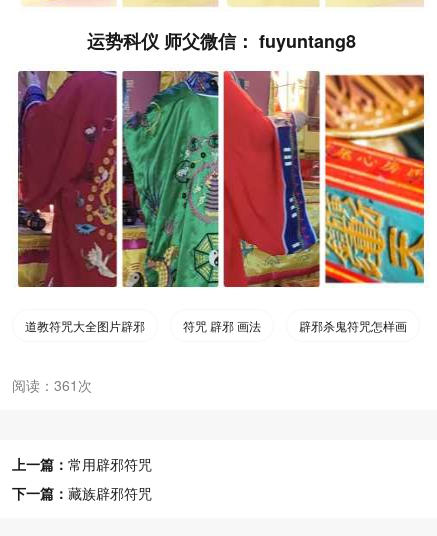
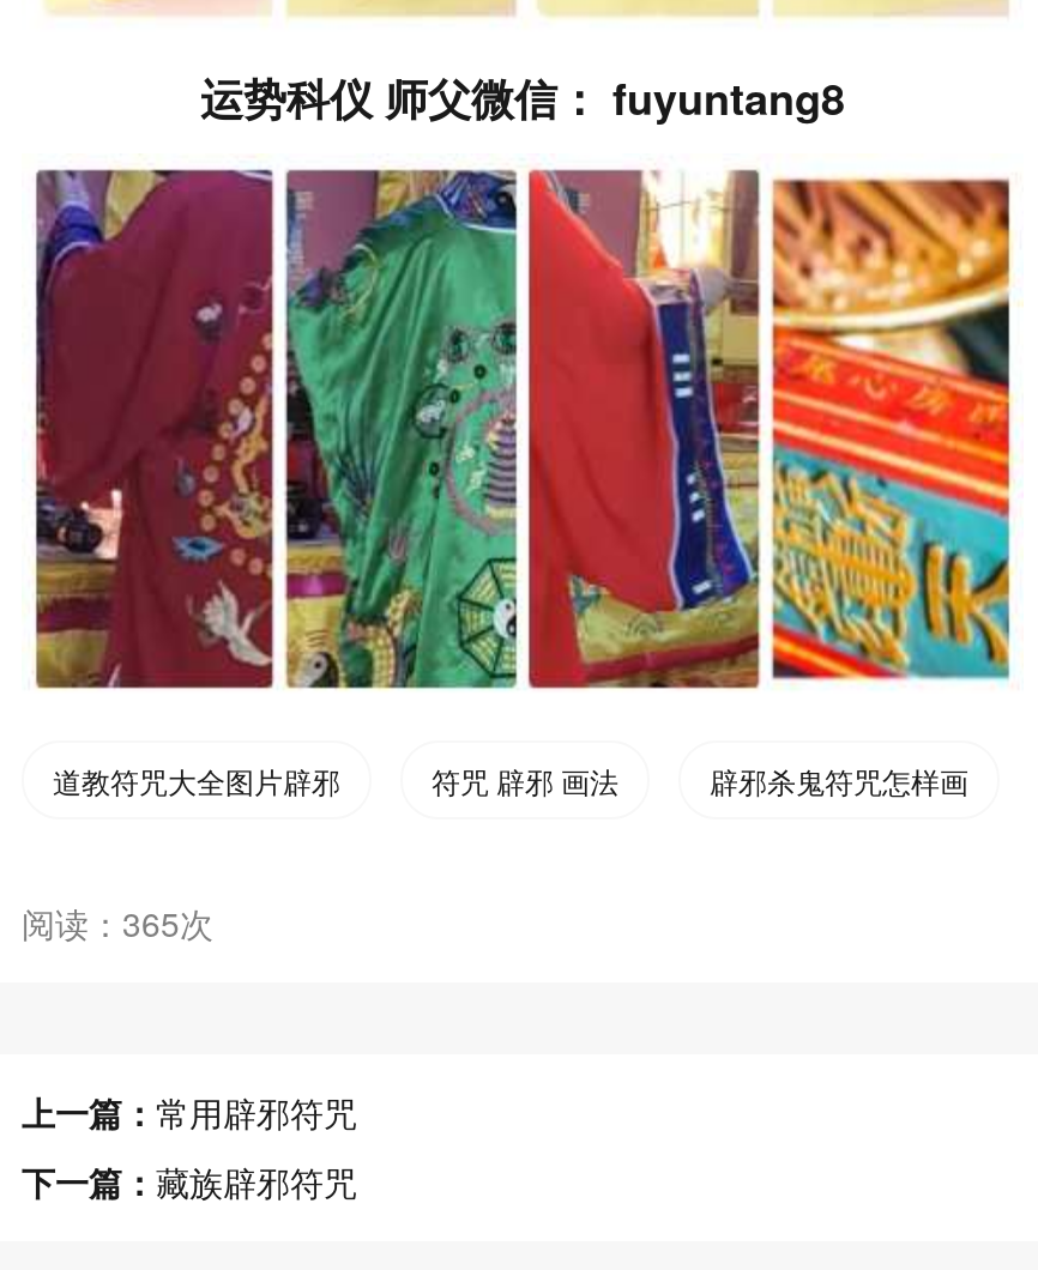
[12,375,92,395] 阅读：361次 -> [22,899,213,947] 阅读：365次

